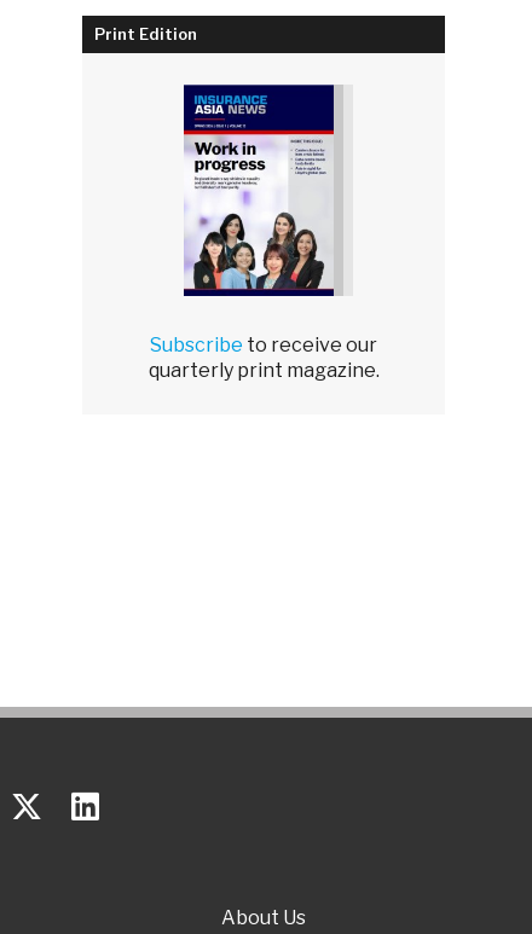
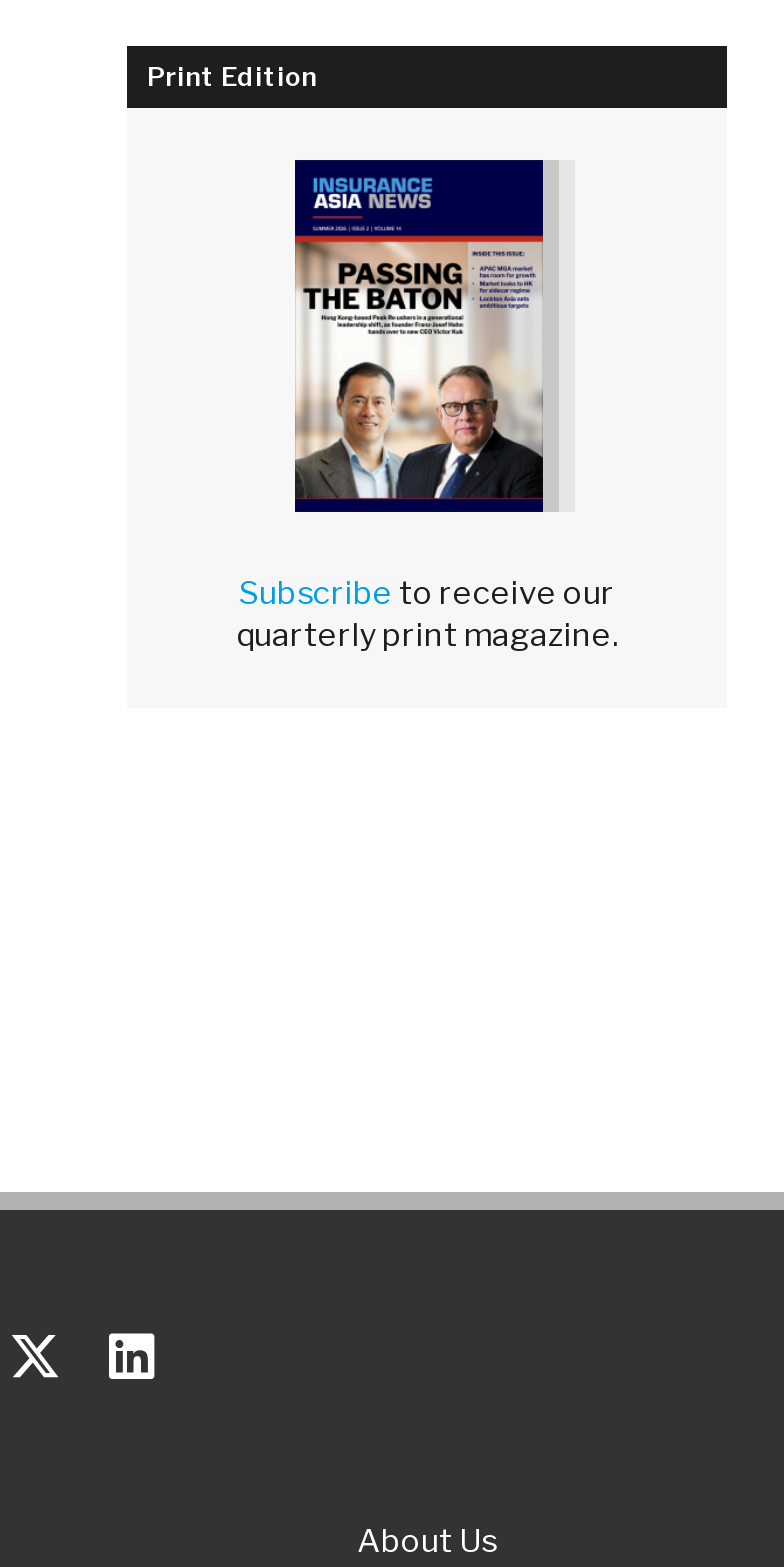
[184,126,334,290] [image] -> [293,240,545,500] [image]

